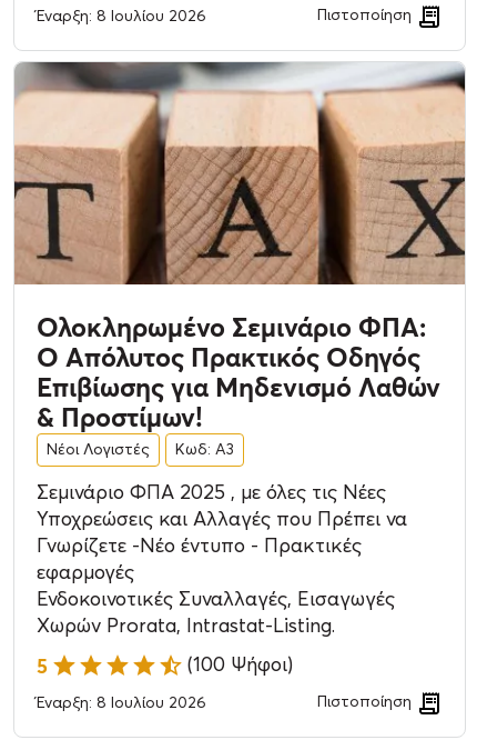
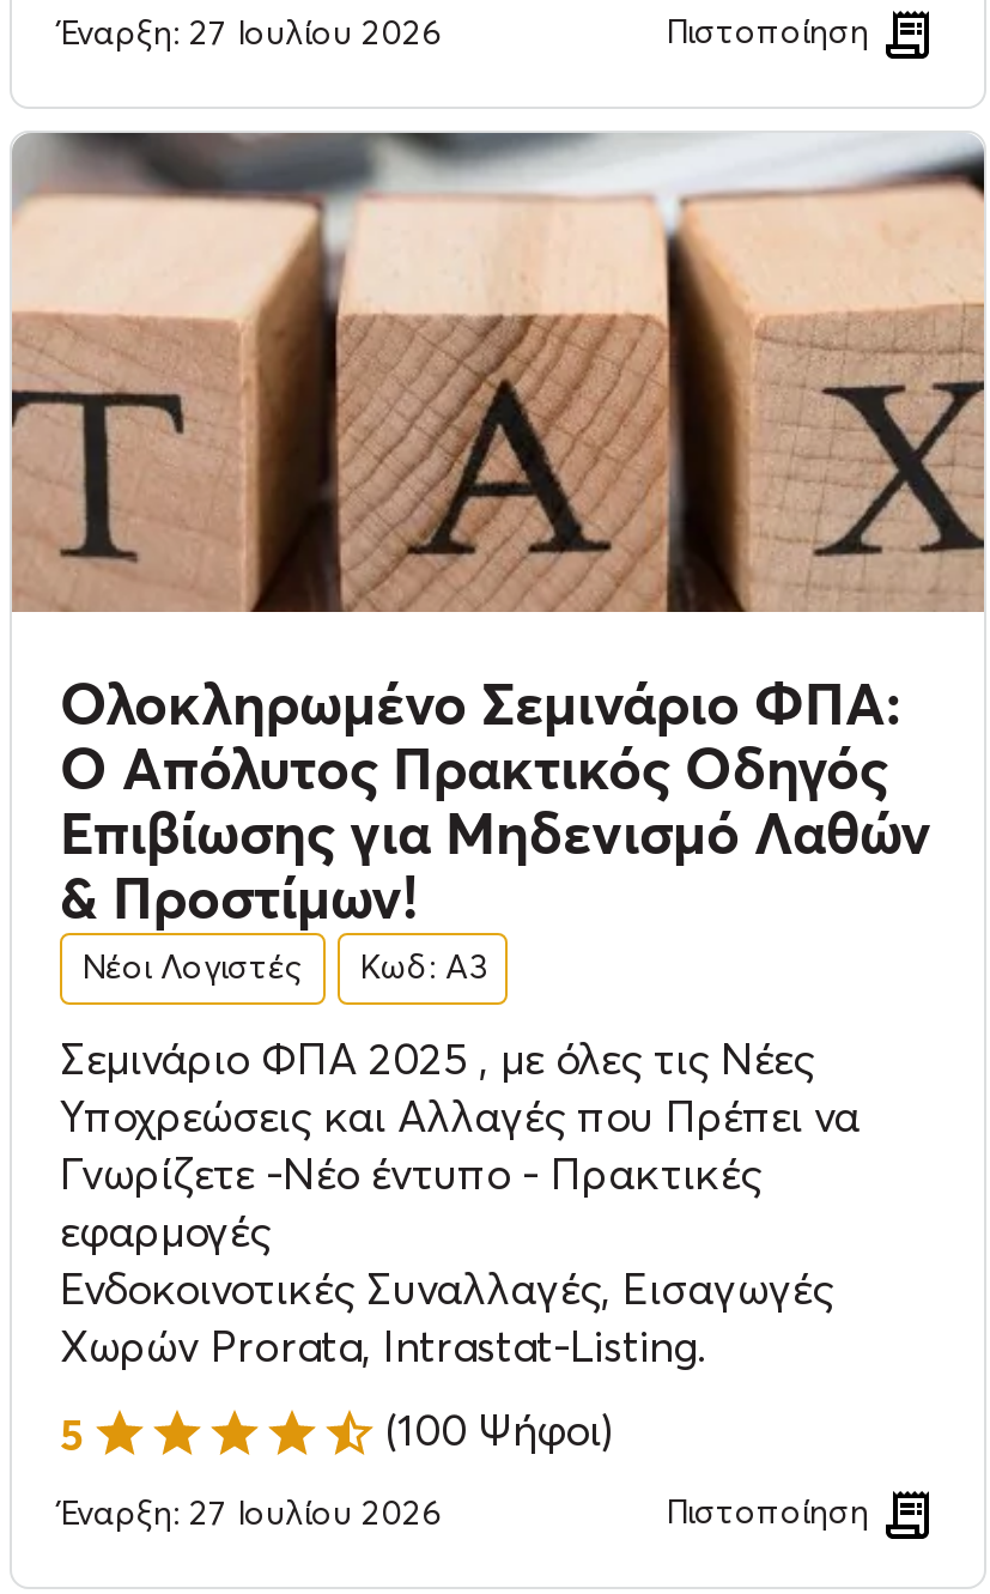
[37,9,206,25] Έναρξη: 8 Ιουλίου 2026 -> [60,19,443,52] Έναρξη: 27 Ιουλίου 2026
[37,696,206,711] Έναρξη: 8 Ιουλίου 2026 -> [60,1498,443,1532] Έναρξη: 27 Ιουλίου 2026

